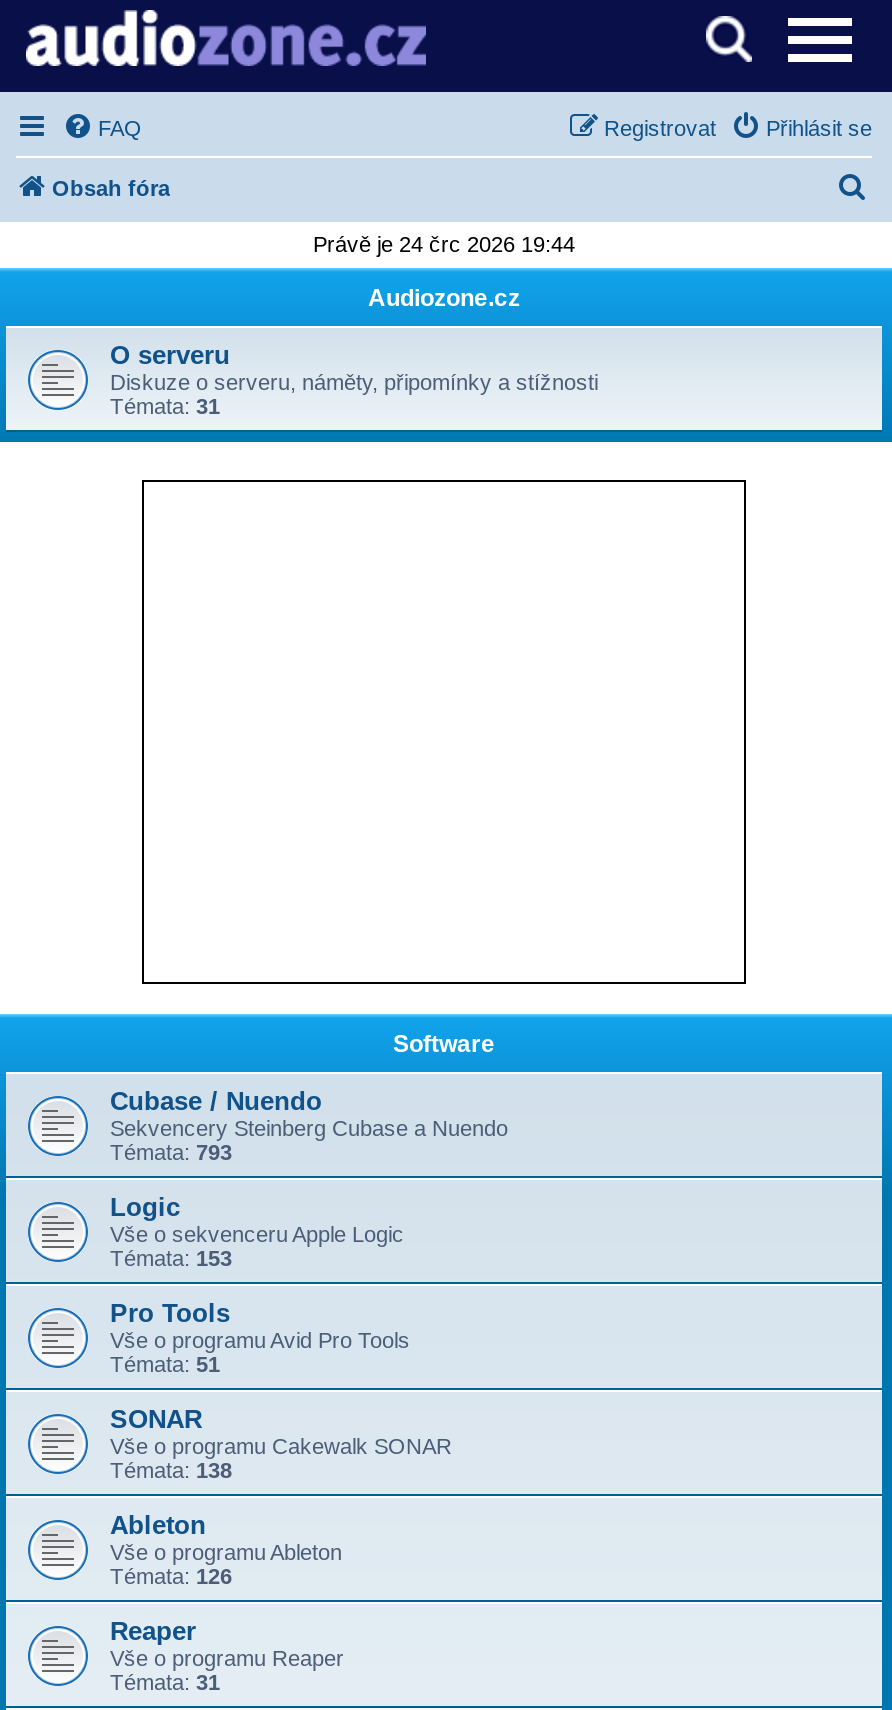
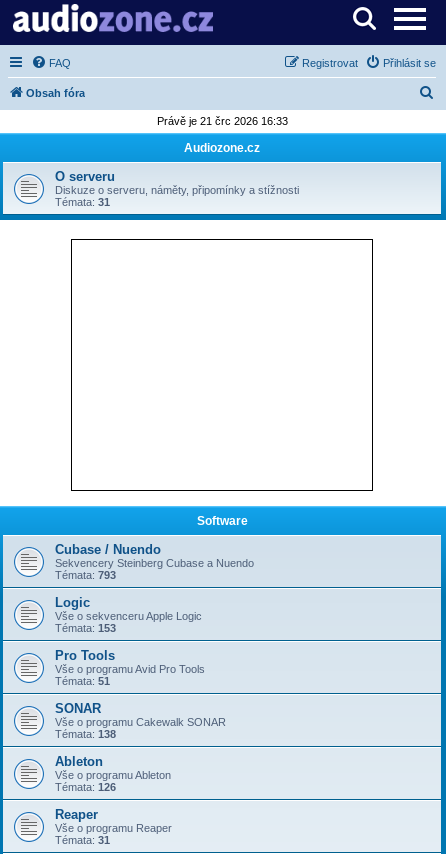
[313,232,575,256] Právě je 24 črc 2026 19:44 -> [156,115,287,127] Právě je 21 črc 2026 16:33

